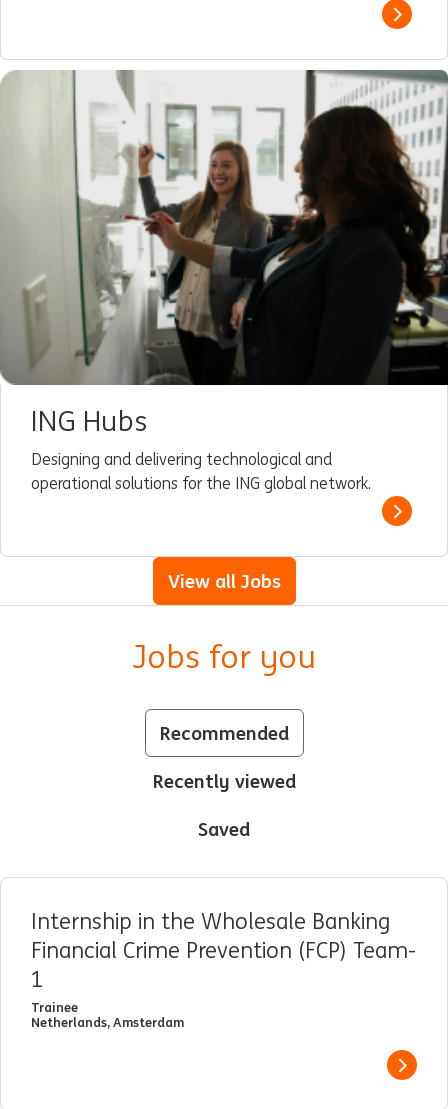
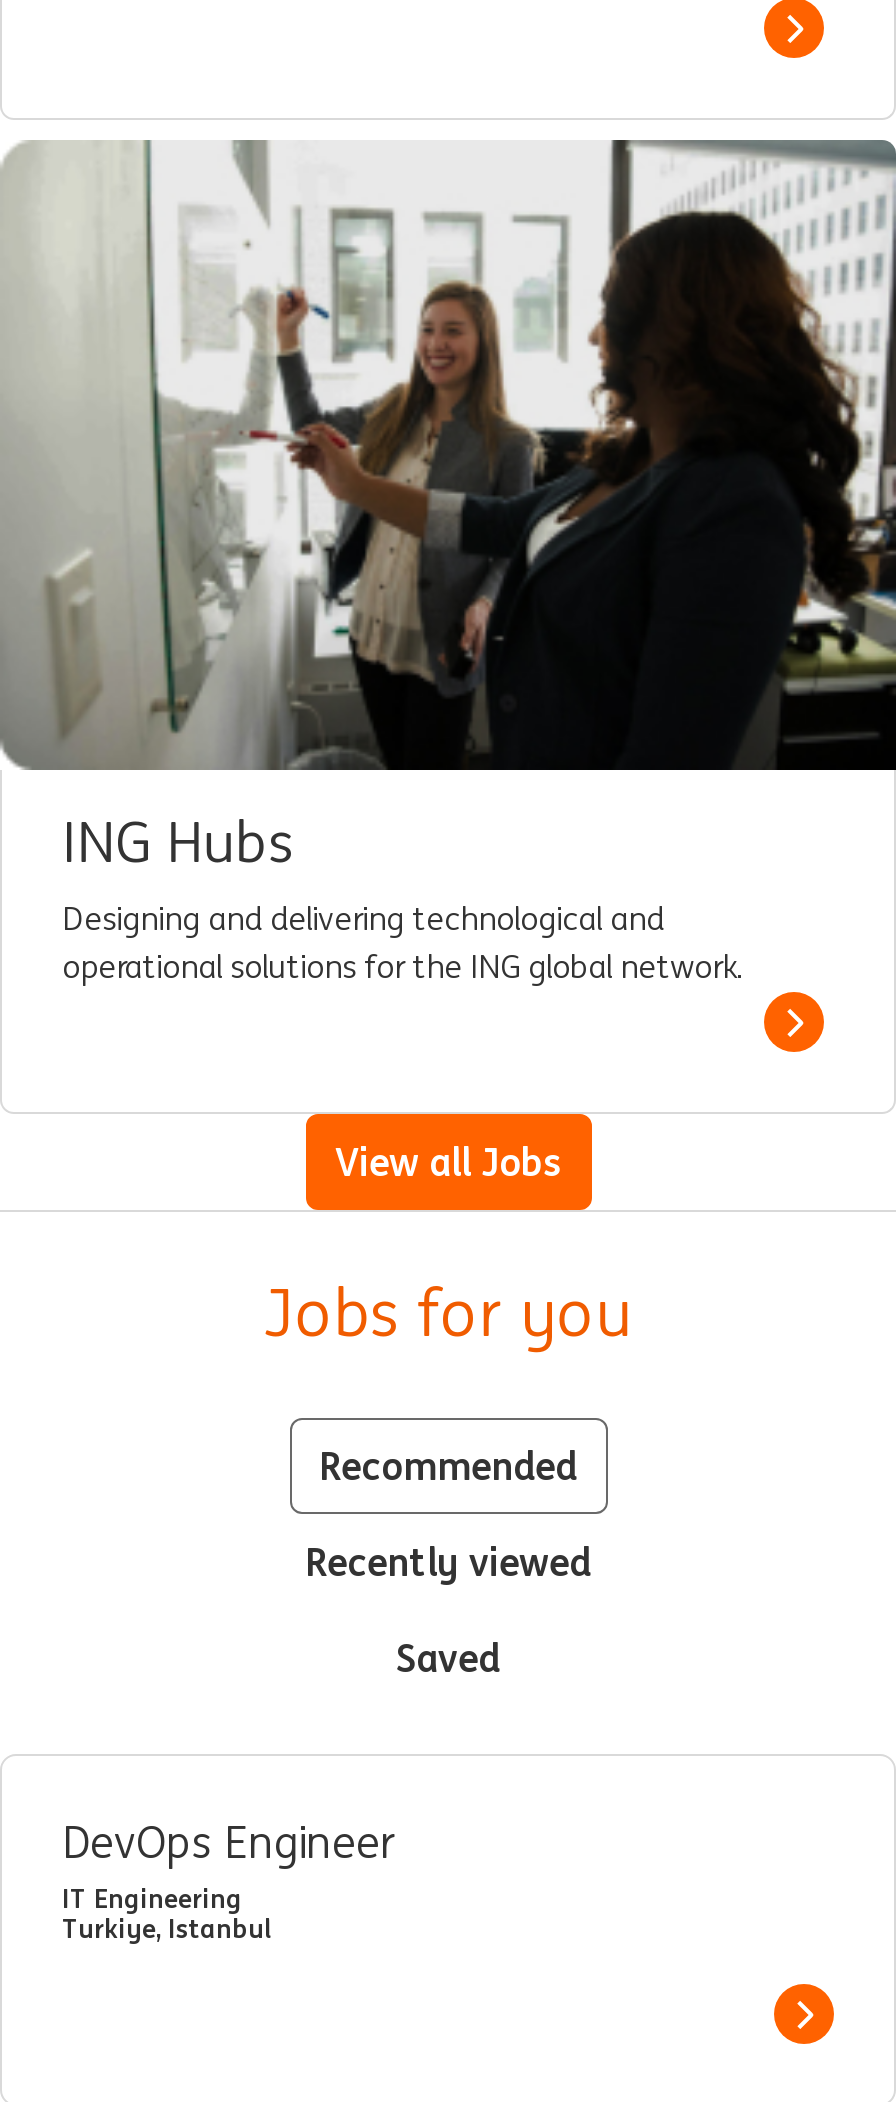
[31,909,416,1030] Internship in the Wholesale Banking | Financial Crime Prevention (FCP) Team- | 1 | Trainee | Netherlands, Amsterdam -> [62,1818,396,1944] DevOps Engineer | IT Engineering | Turkiye, Istanbul

